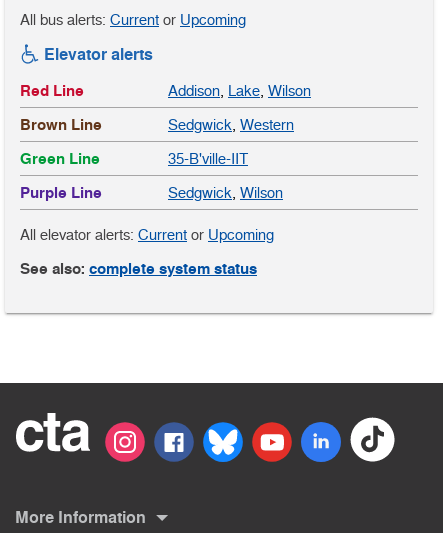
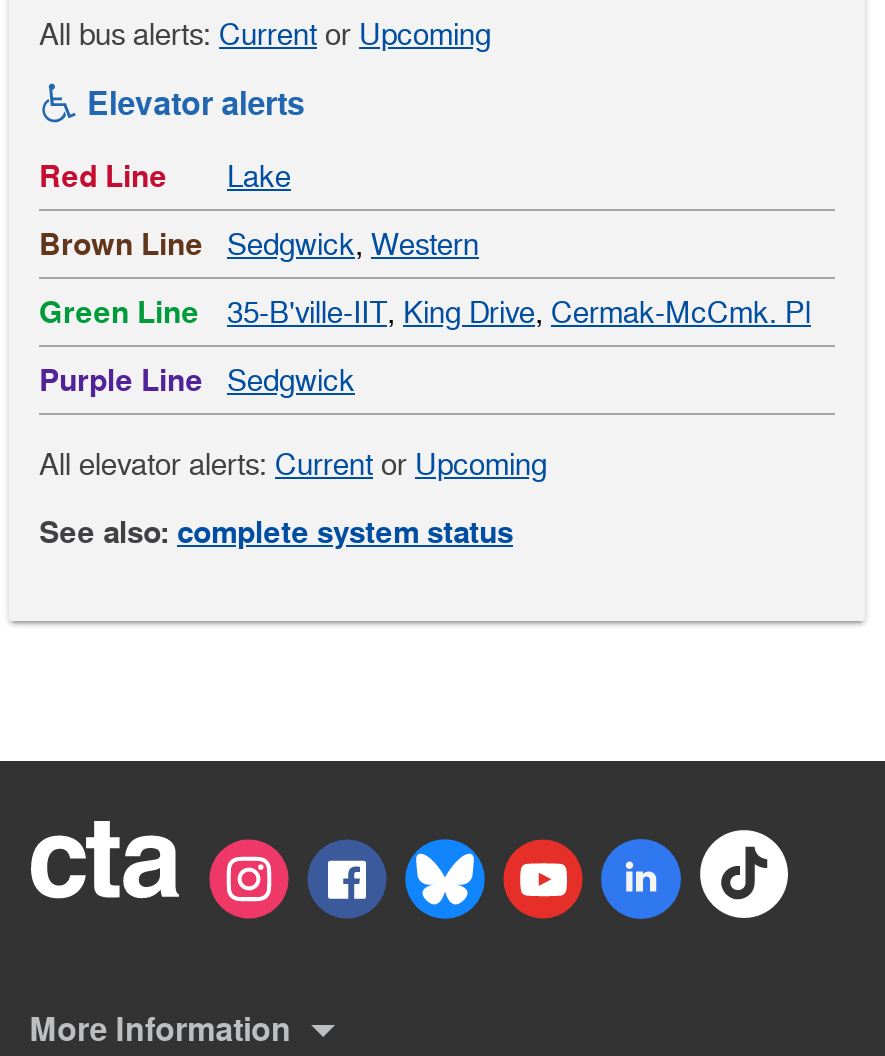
[168,82,311,99] Addison, Lake, Wilson -> [227,160,291,194] Lake
[168,150,248,167] 35-B'ville-IIT -> [227,296,811,330] 35-B'ville-IIT, King Drive, Cermak-McCmk. Pl
[168,184,283,201] Sedgwick, Wilson -> [227,364,355,398] Sedgwick

